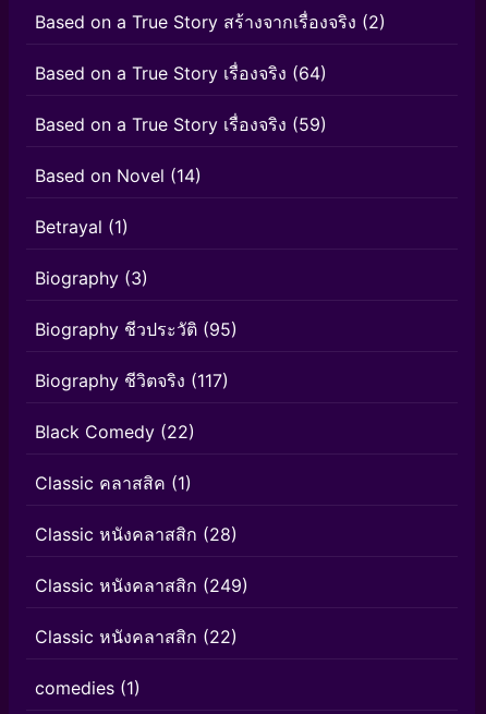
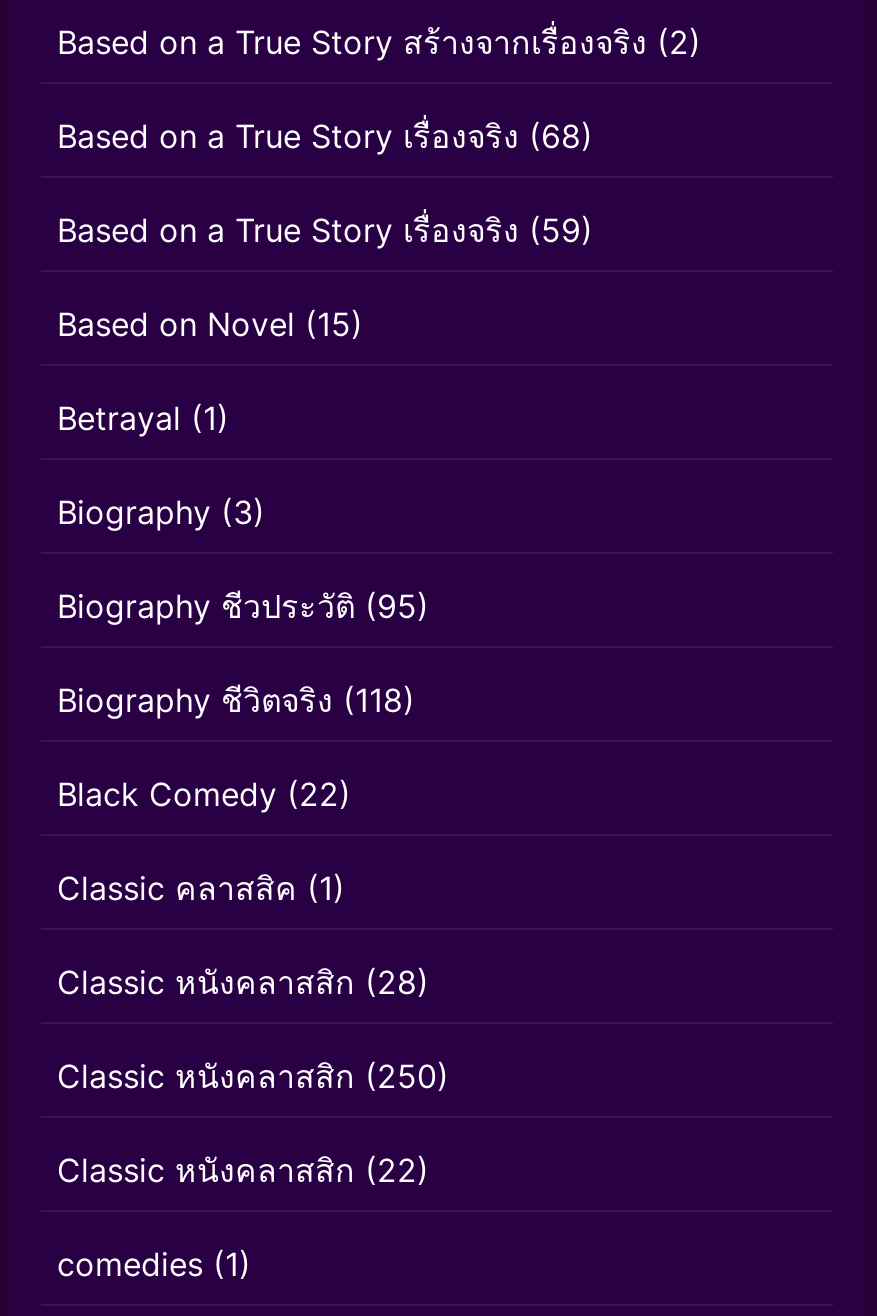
[35,62,327,84] Based on a True Story เรื่องจริง(64) -> [57,116,593,156] Based on a True Story เรื่องจริง(68)
[35,165,202,186] Based on Novel (14) -> [57,304,363,344] Based on Novel (15)
[35,370,229,391] Biography ชีวิตจริง(117) -> [57,680,415,720] Biography ชีวิตจริง(118)
[35,574,248,596] Classic หนังคลาสสิก(249) -> [57,1056,449,1096] Classic หนังคลาสสิก(250)

